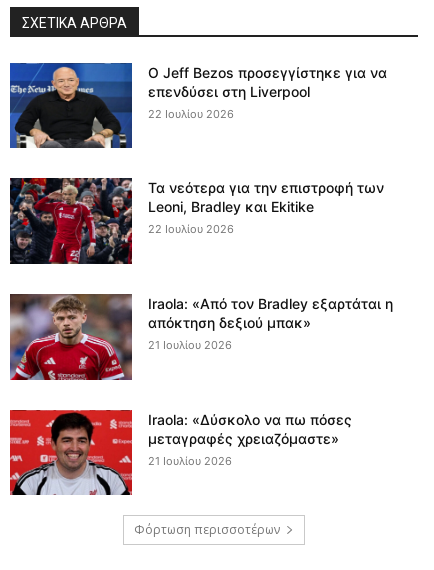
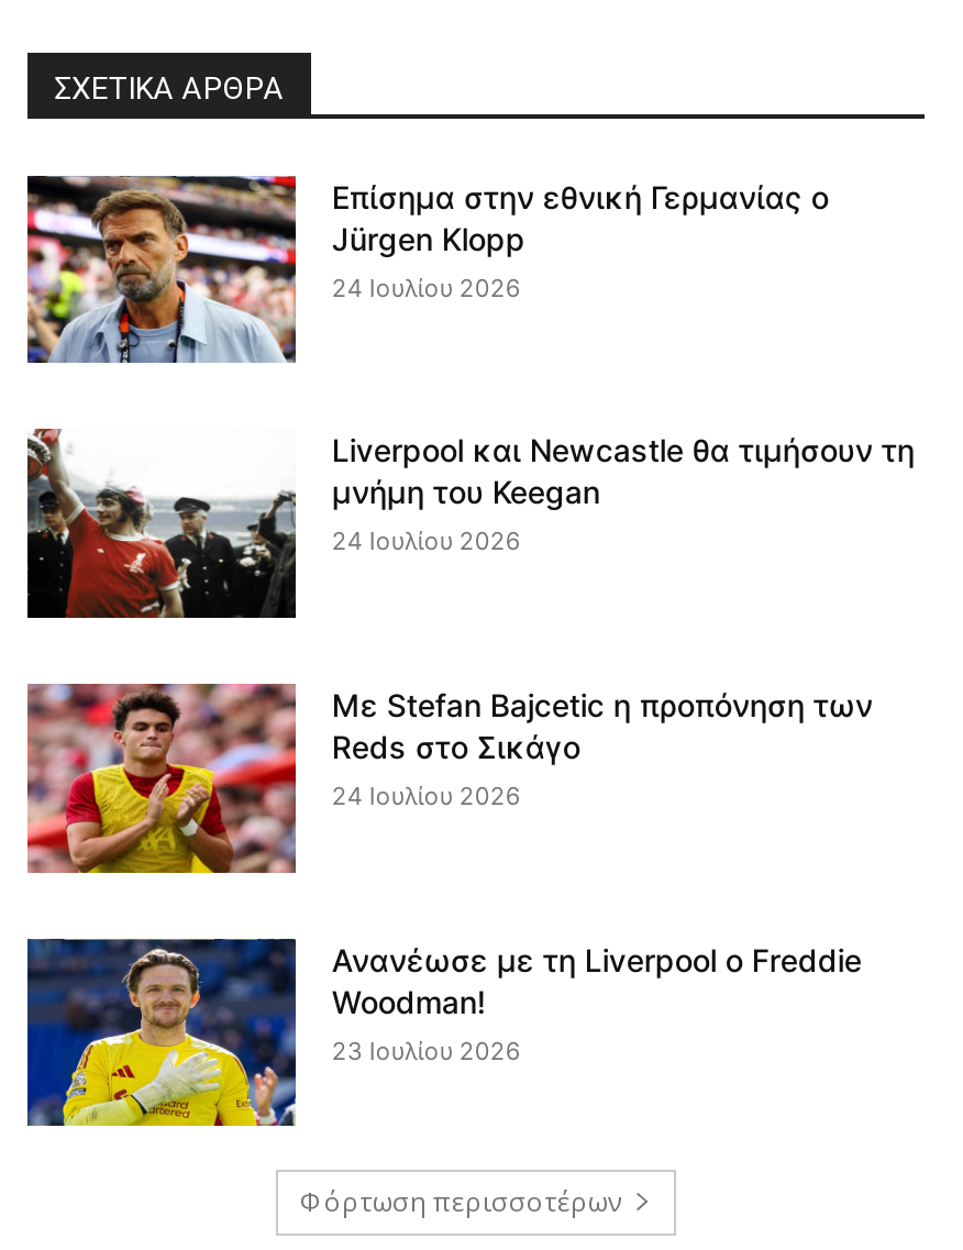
[9,62,387,149] [image] | Ο Jeff Bezos προσεγγίστηκε για να | επενδύσει στη Liverpool | 22 Ιουλίου 2026 -> [25,174,829,365] [image] | Επίσημα στην εθνική Γερμανίας ο | Jürgen Klopp | 24 Ιουλίου 2026
[9,177,384,265] [image] | Τα νεότερα για την επιστροφή των | Leoni, Bradley και Ekitike | 22 Ιουλίου 2026 -> [27,427,914,620] [image] | Liverpool και Newcastle θα τιμήσουν τη | μνήμη του Keegan | 24 Ιουλίου 2026
[9,293,393,381] [image] | Iraola: «Από τον Bradley εξαρτάται η | απόκτηση δεξιού μπακ» | 21 Ιουλίου 2026 -> [25,682,873,875] [image] | Με Stefan Bajcetic η προπόνηση των | Reds στο Σικάγο | 24 Ιουλίου 2026
[9,409,352,496] [image] | Iraola: «Δύσκολο να πω πόσες | μεταγραφές χρειαζόμαστε» | 21 Ιουλίου 2026 -> [25,937,862,1128] [image] | Ανανέωσε με τη Liverpool ο Freddie | Woodman! | 23 Ιουλίου 2026

